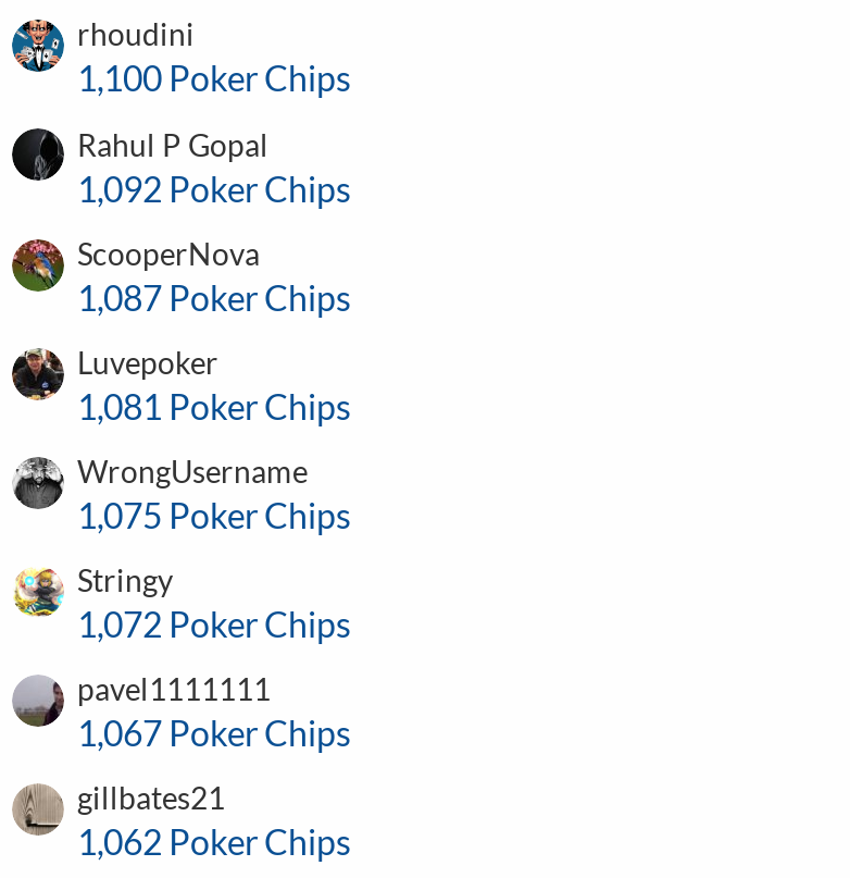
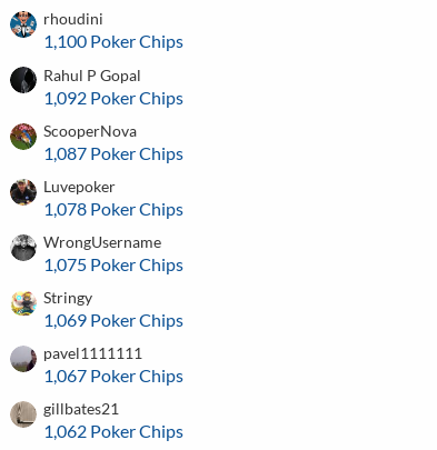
[77,385,351,426] 1,081 Poker Chips -> [43,198,183,219] 1,078 Poker Chips
[77,603,351,644] 1,072 Poker Chips -> [43,309,183,330] 1,069 Poker Chips

